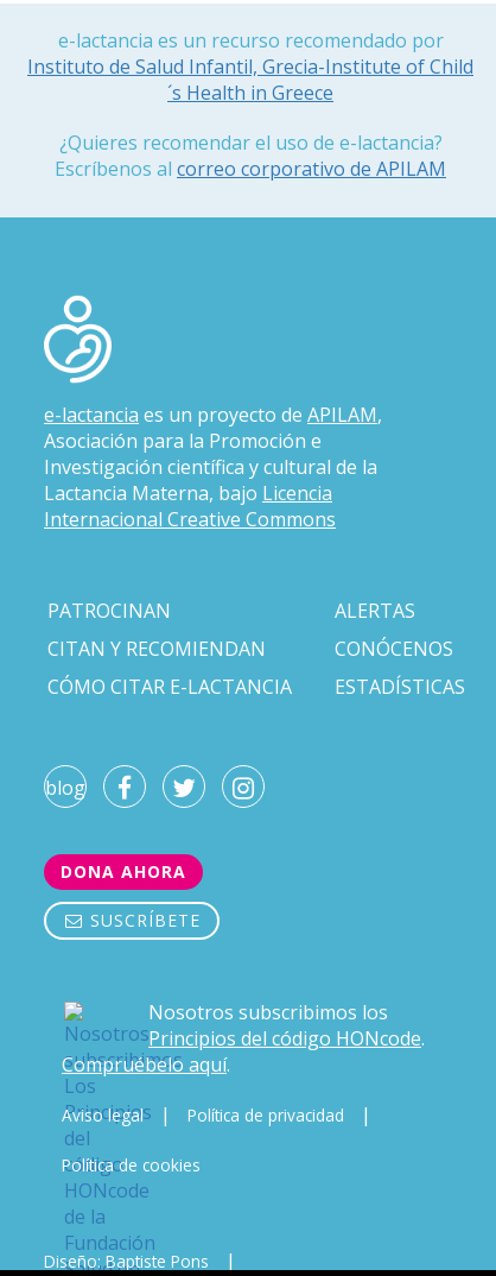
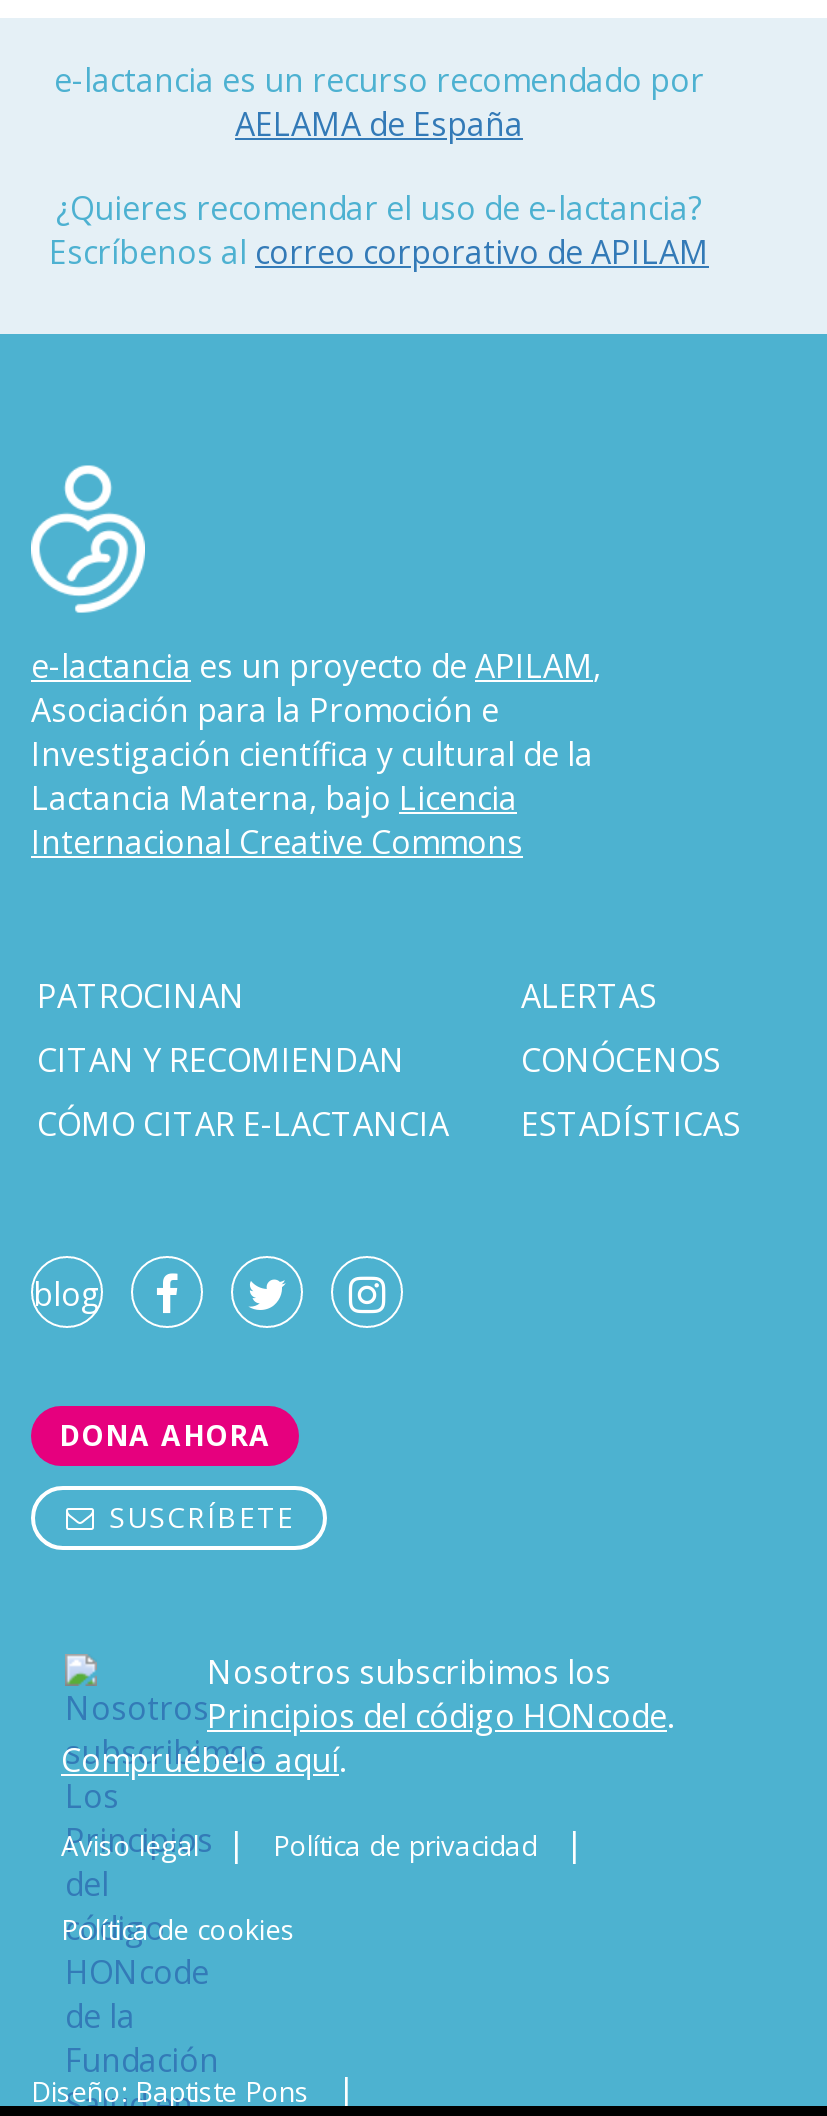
[27,53,473,106] Instituto de Salud Infantil, Grecia-Institute of Child | ´s Health in Greece -> [235,102,523,146] AELAMA de España

